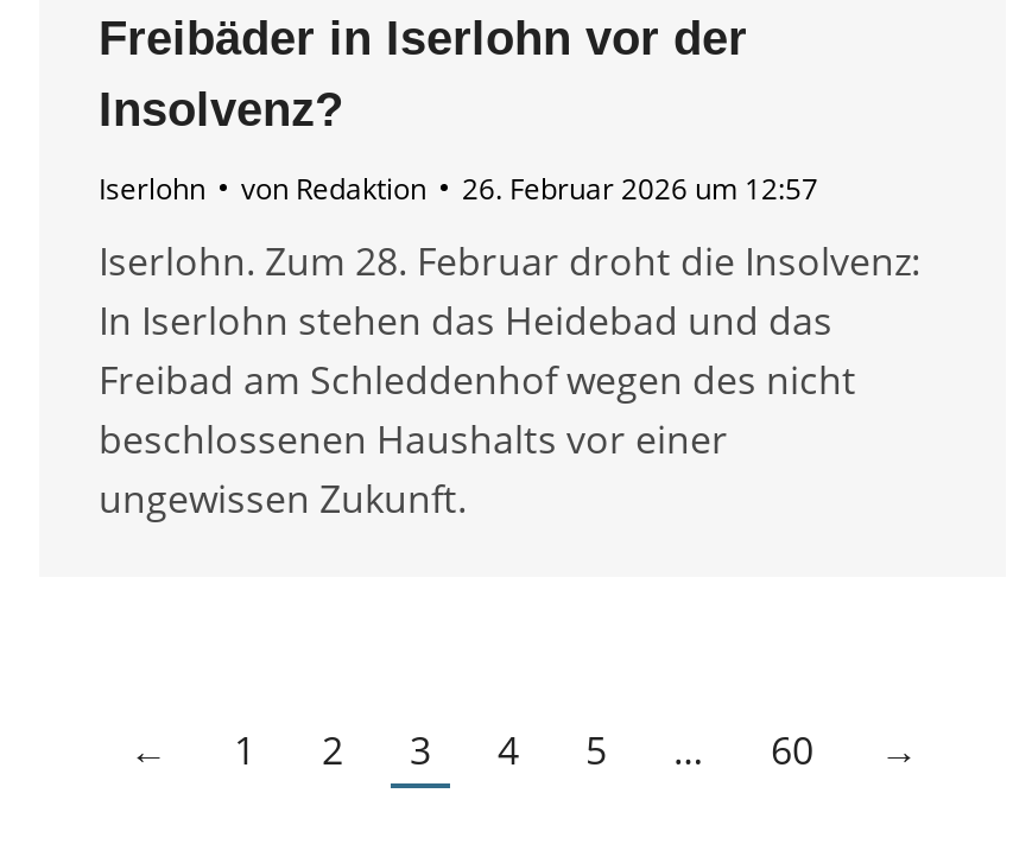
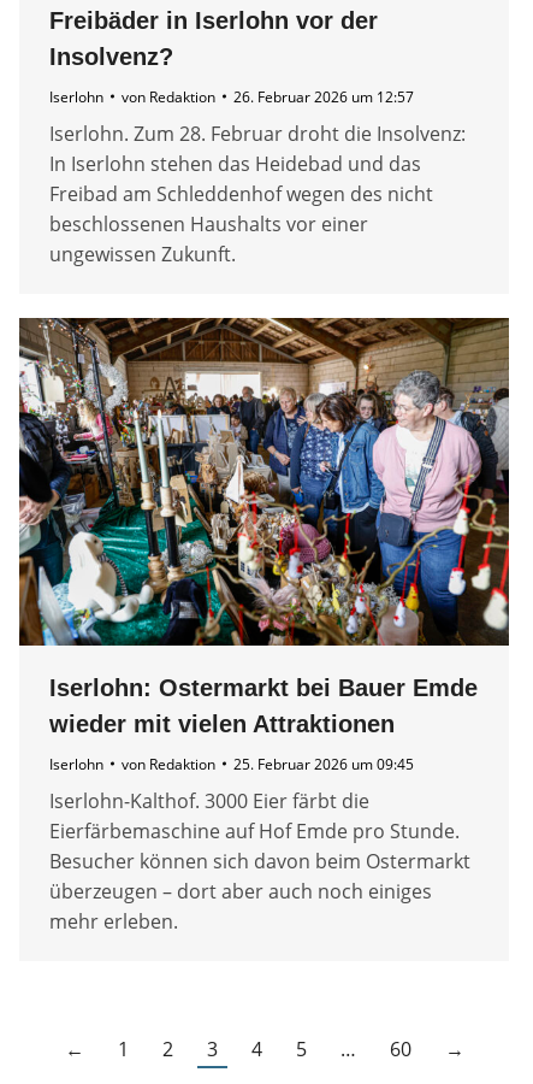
none -> [18,317,510,934] [image] | Iserlohn: Ostermarkt bei Bauer Emde | wieder mit vielen Attraktionen | Iserlohn | von Redaktion | 25. Februar 2026 um 09:45 | Iserlohn-Kalthof. 3000 Eier färbt die | Eierfärbemaschine auf Hof Emde pro Stunde. | Besucher können sich davon beim Ostermarkt | überzeugen – dort aber auch noch einiges | mehr erleben.

